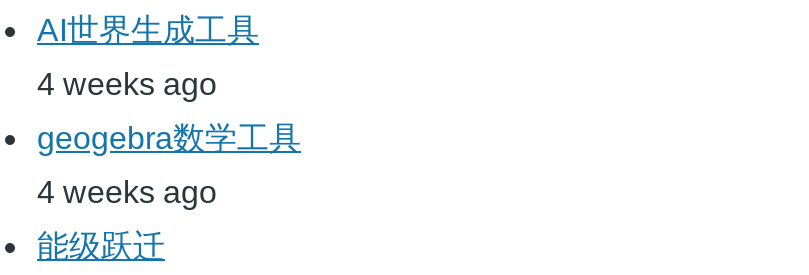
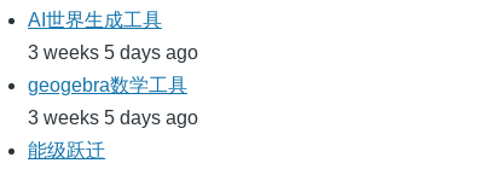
[37,66,217,100] 4 weeks ago -> [28,42,198,62] 3 weeks 5 days ago
[37,174,217,208] 4 weeks ago -> [28,107,198,127] 3 weeks 5 days ago

